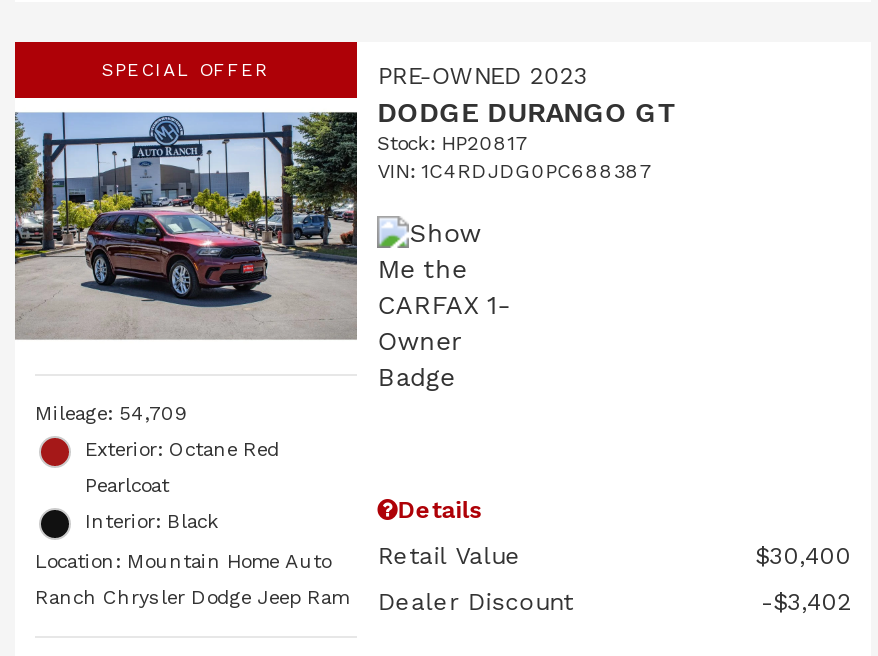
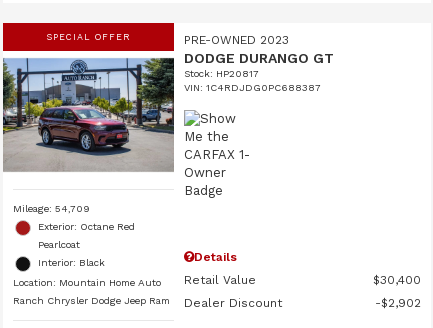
[773,588,851,616] $3,402 -> [381,296,421,310] $2,902

